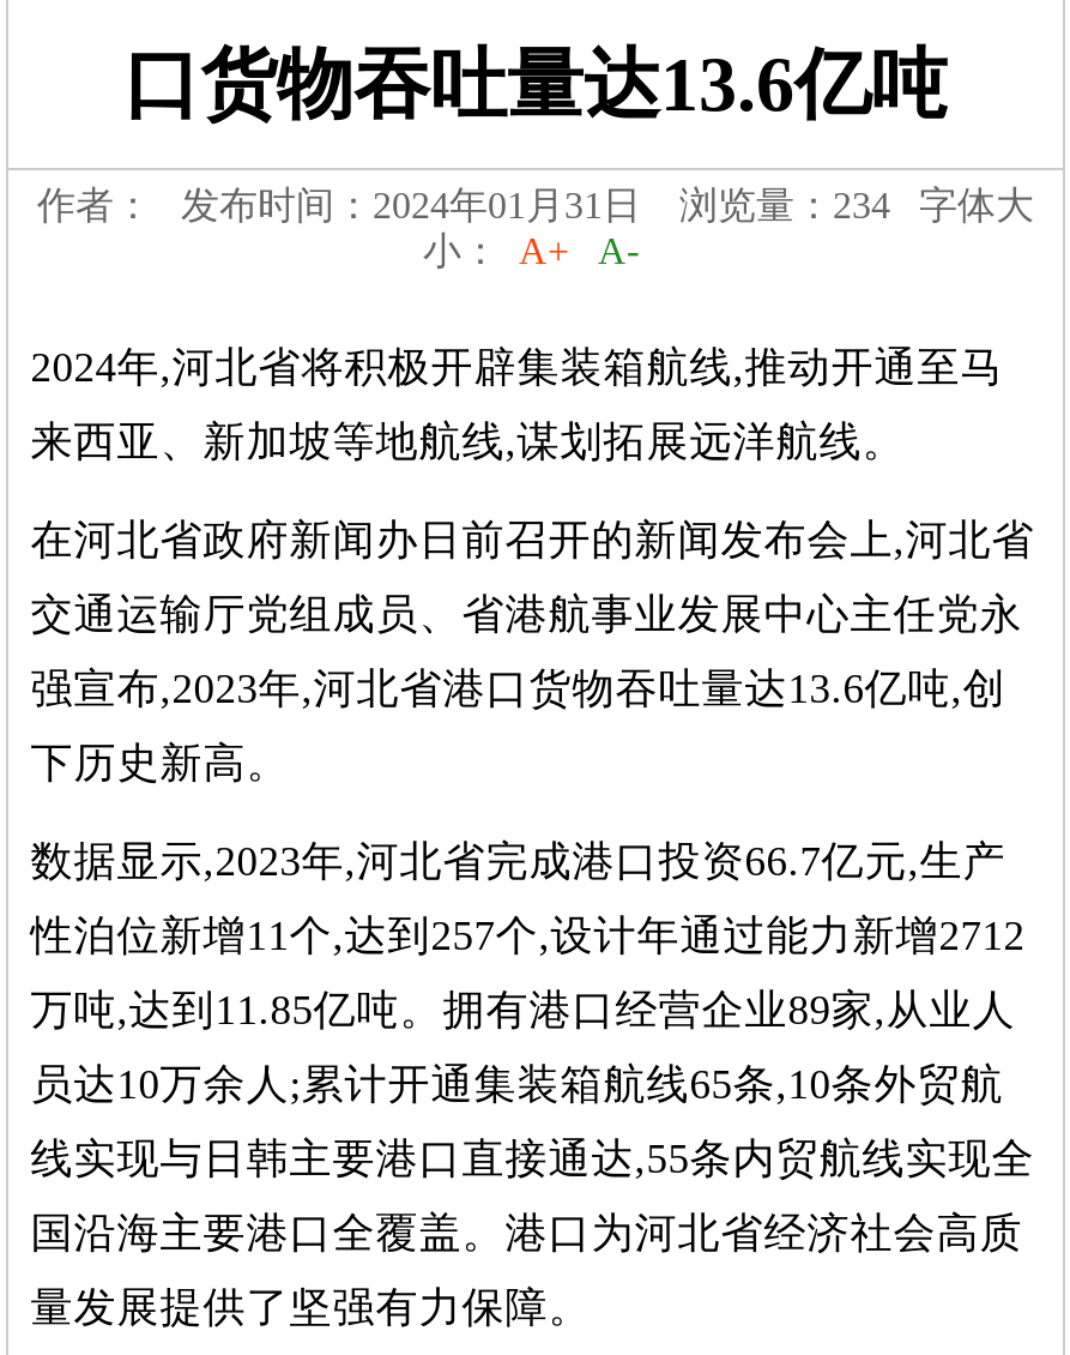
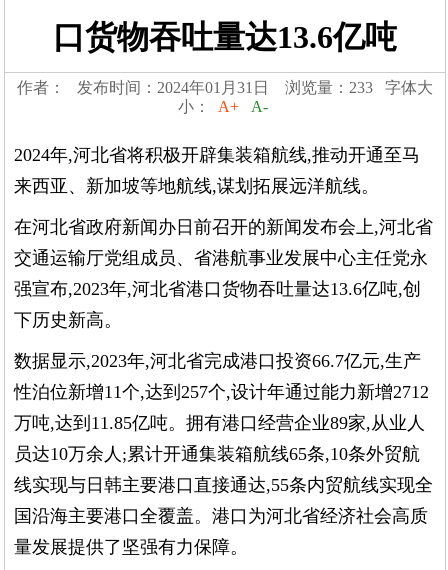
[37,186,1034,227] 作者： 发布时间：2024年01月31日 浏览量：234 字体大 -> [17,79,433,96] 作者： 发布时间：2024年01月31日 浏览量：233 字体大

